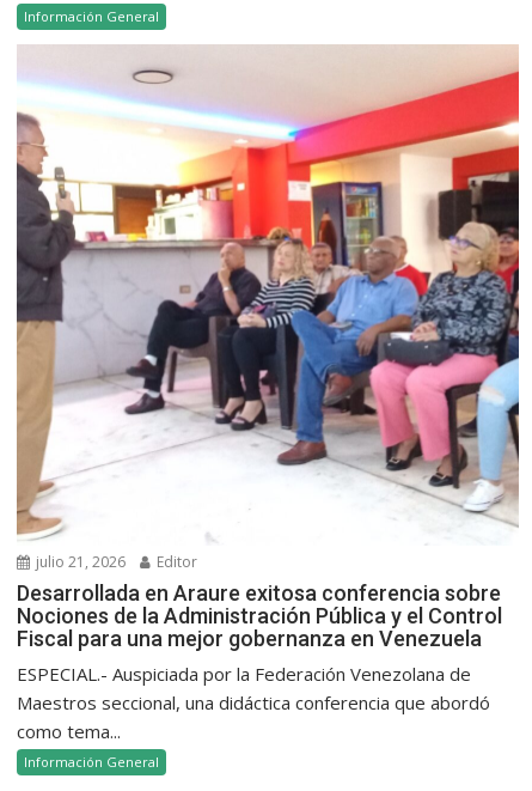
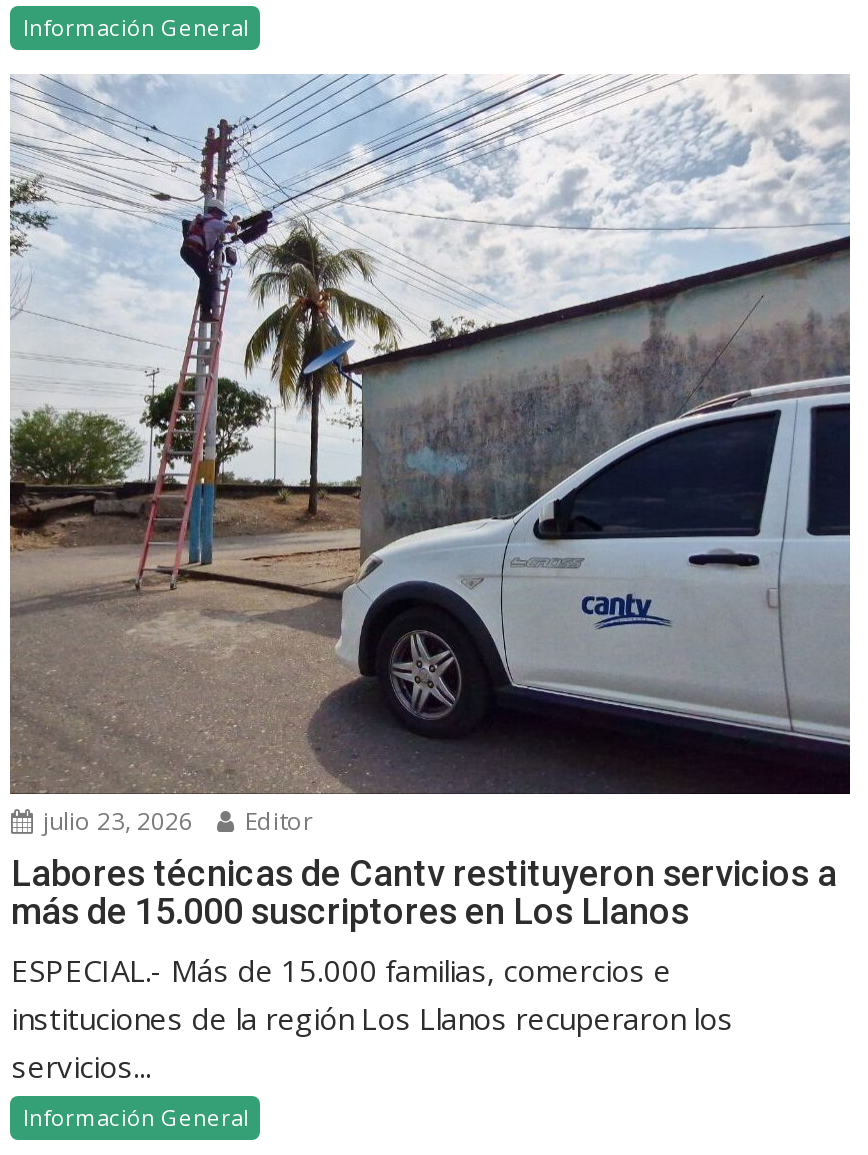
[17,44,520,500] [image] -> [10,75,852,797] [image]
[33,552,198,572] julio 21, 2026 Editor -> [37,803,313,837] julio 23, 2026 Editor
[17,581,503,743] Desarrollada en Araure exitosa conferencia sobre | Nociones de la Administración Pública y el Control | Fiscal para una mejor gobernanza en Venezuela | ESPECIAL.- Auspiciada por la Federación Venezolana de | Maestros seccional, una didáctica conferencia que abordó | como tema... -> [11,851,837,1085] Labores técnicas de Cantv restituyeron servicios a | más de 15.000 suscriptores en Los Llanos | ESPECIAL.- Más de 15.000 familias, comercios e | instituciones de la región Los Llanos recuperaron los | servicios...

